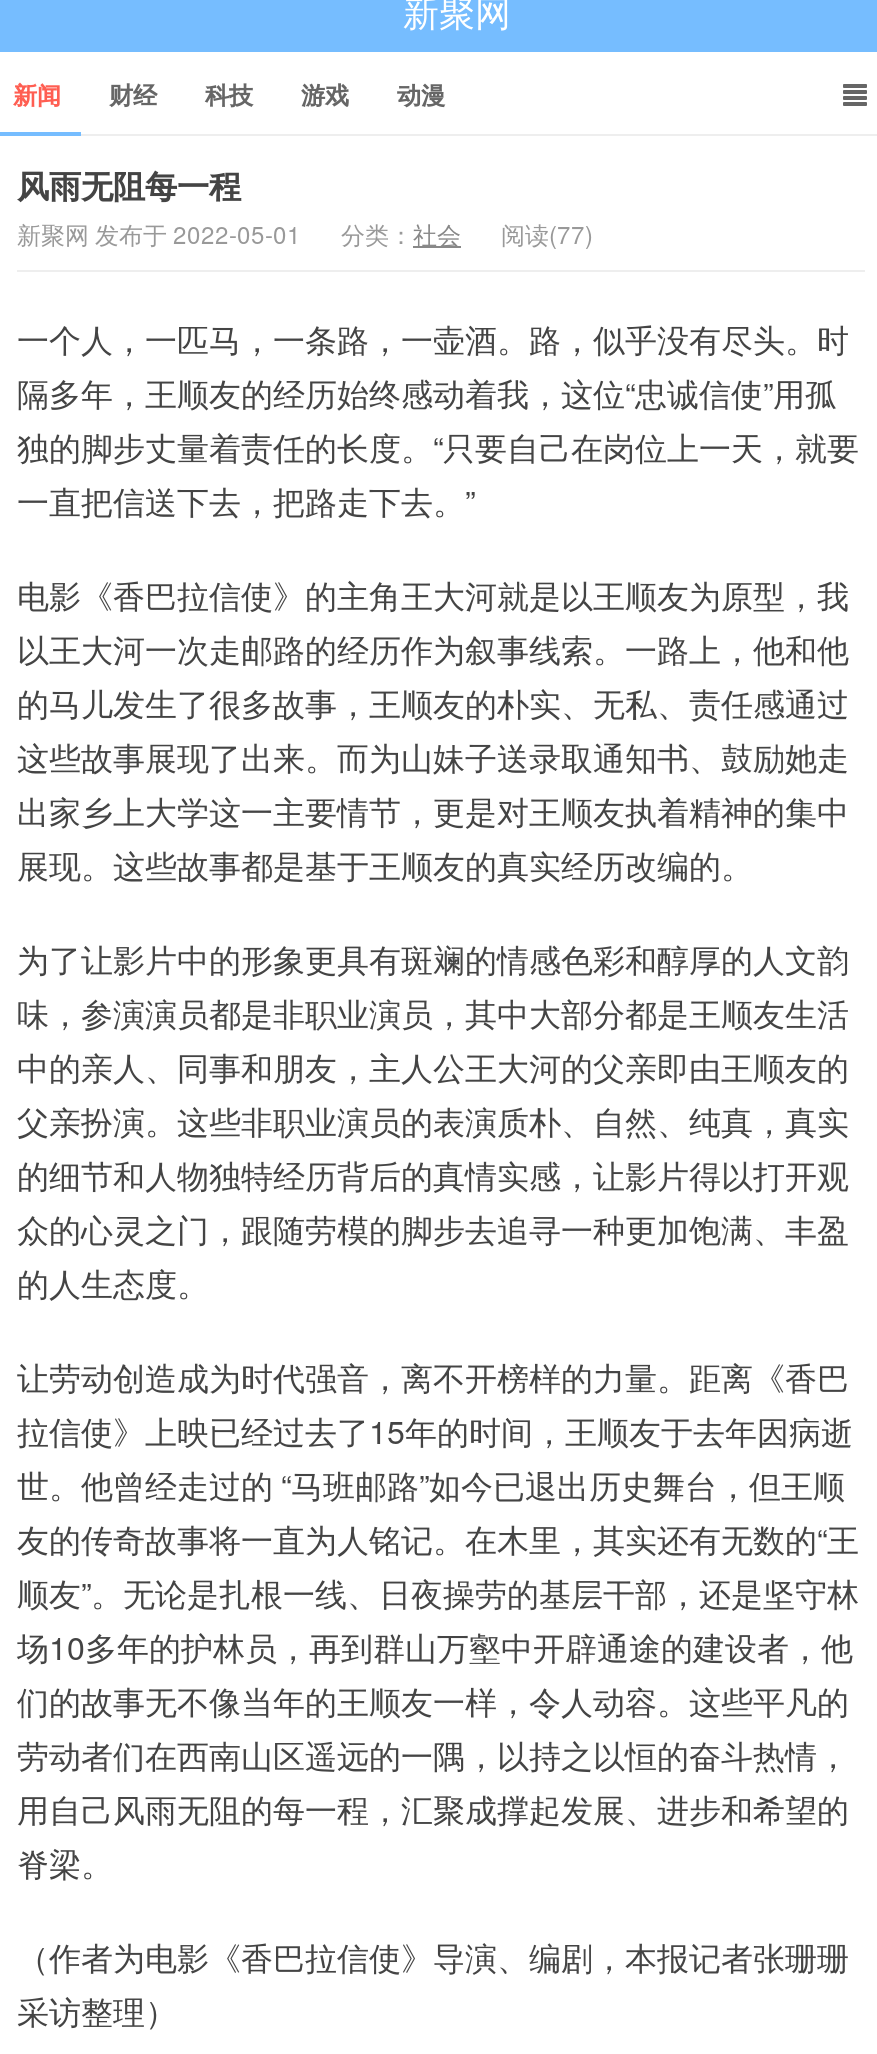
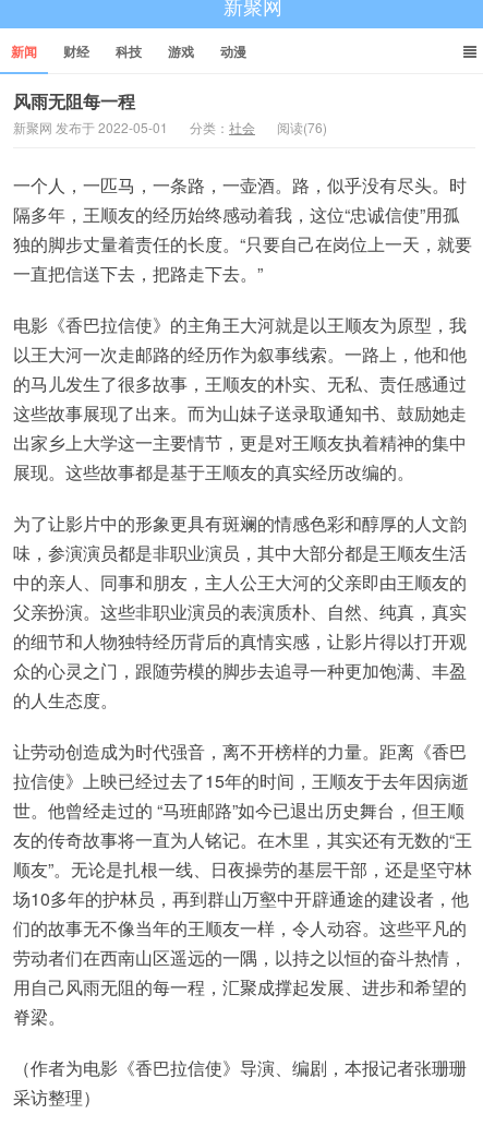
[17,216,593,250] 新聚网 发布于 2022-05-01 分类：社会 阅读(77) -> [13,118,327,136] 新聚网 发布于 2022-05-01 分类：社会 阅读(76)

